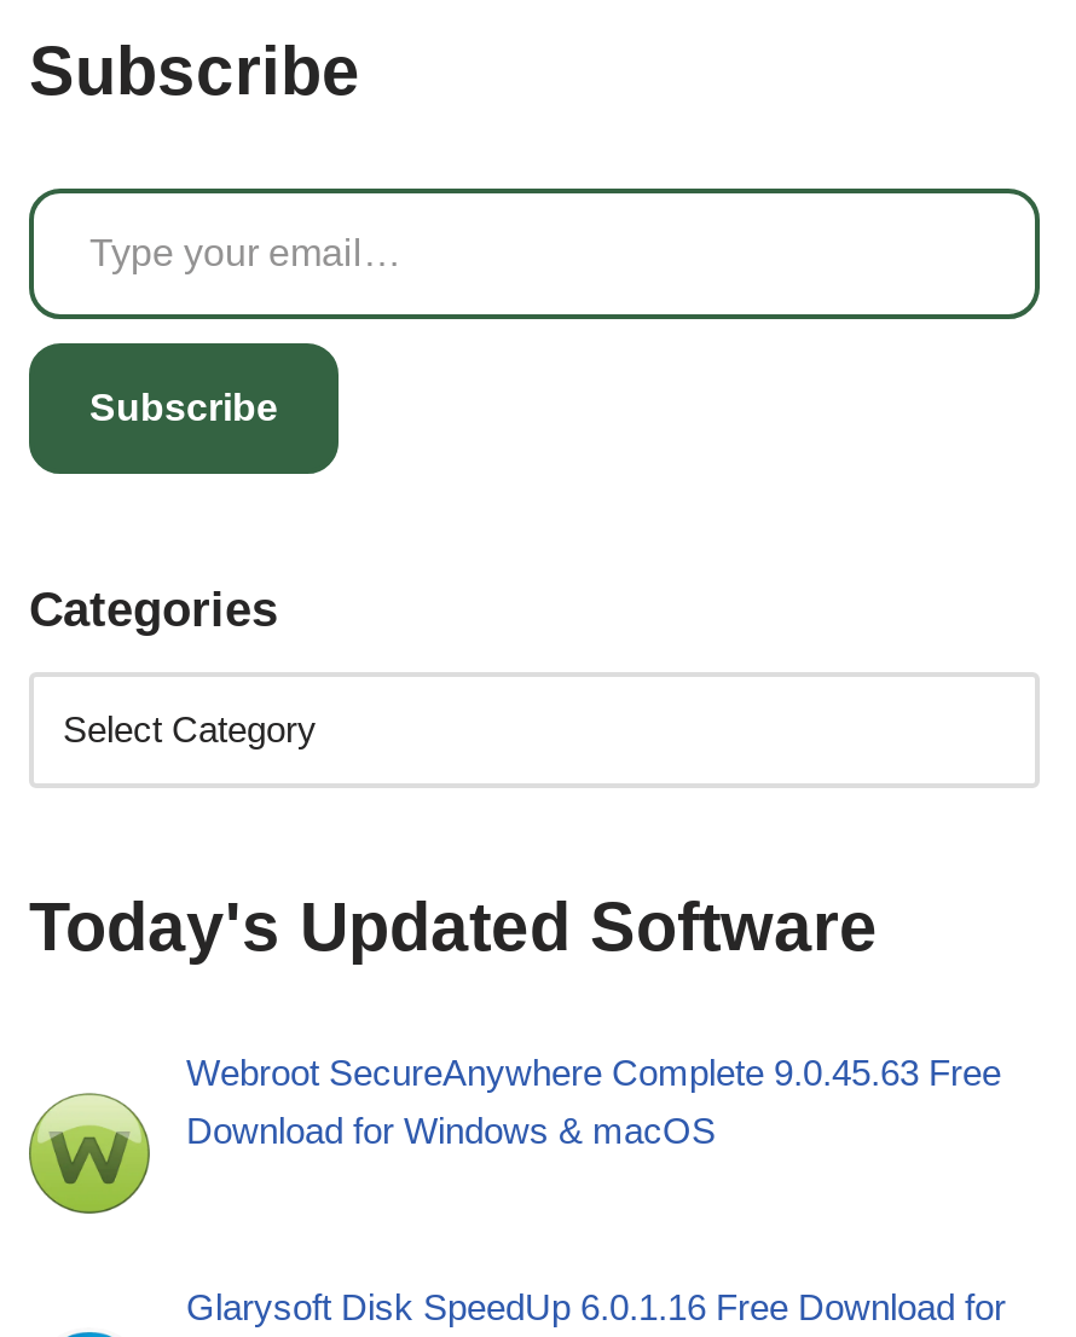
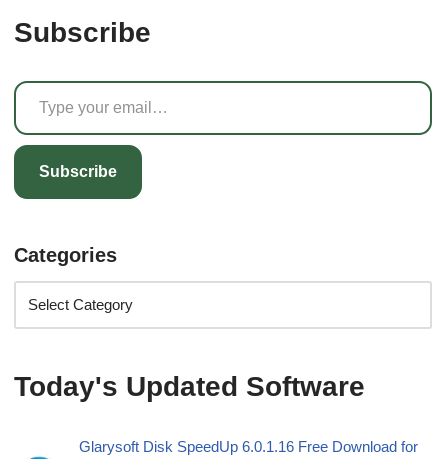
[27,1051,1001,1216] [image] | Webroot SecureAnywhere Complete 9.0.45.63 Free | Download for Windows & macOS -> none

